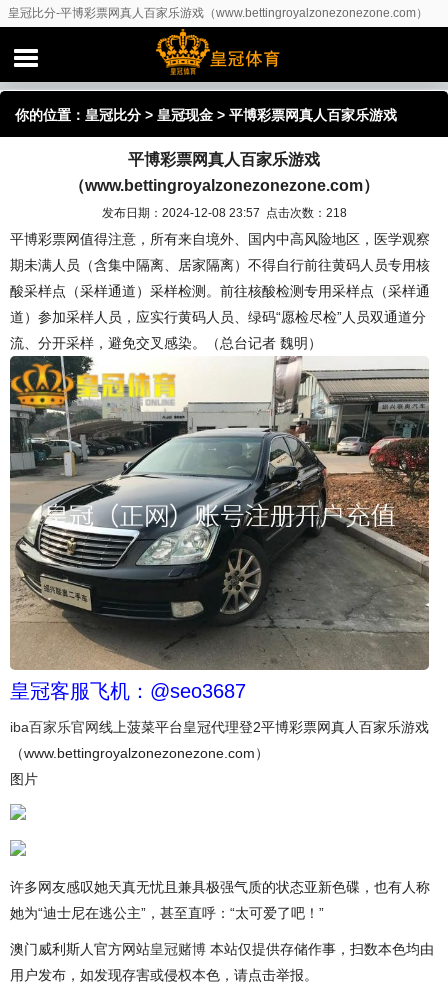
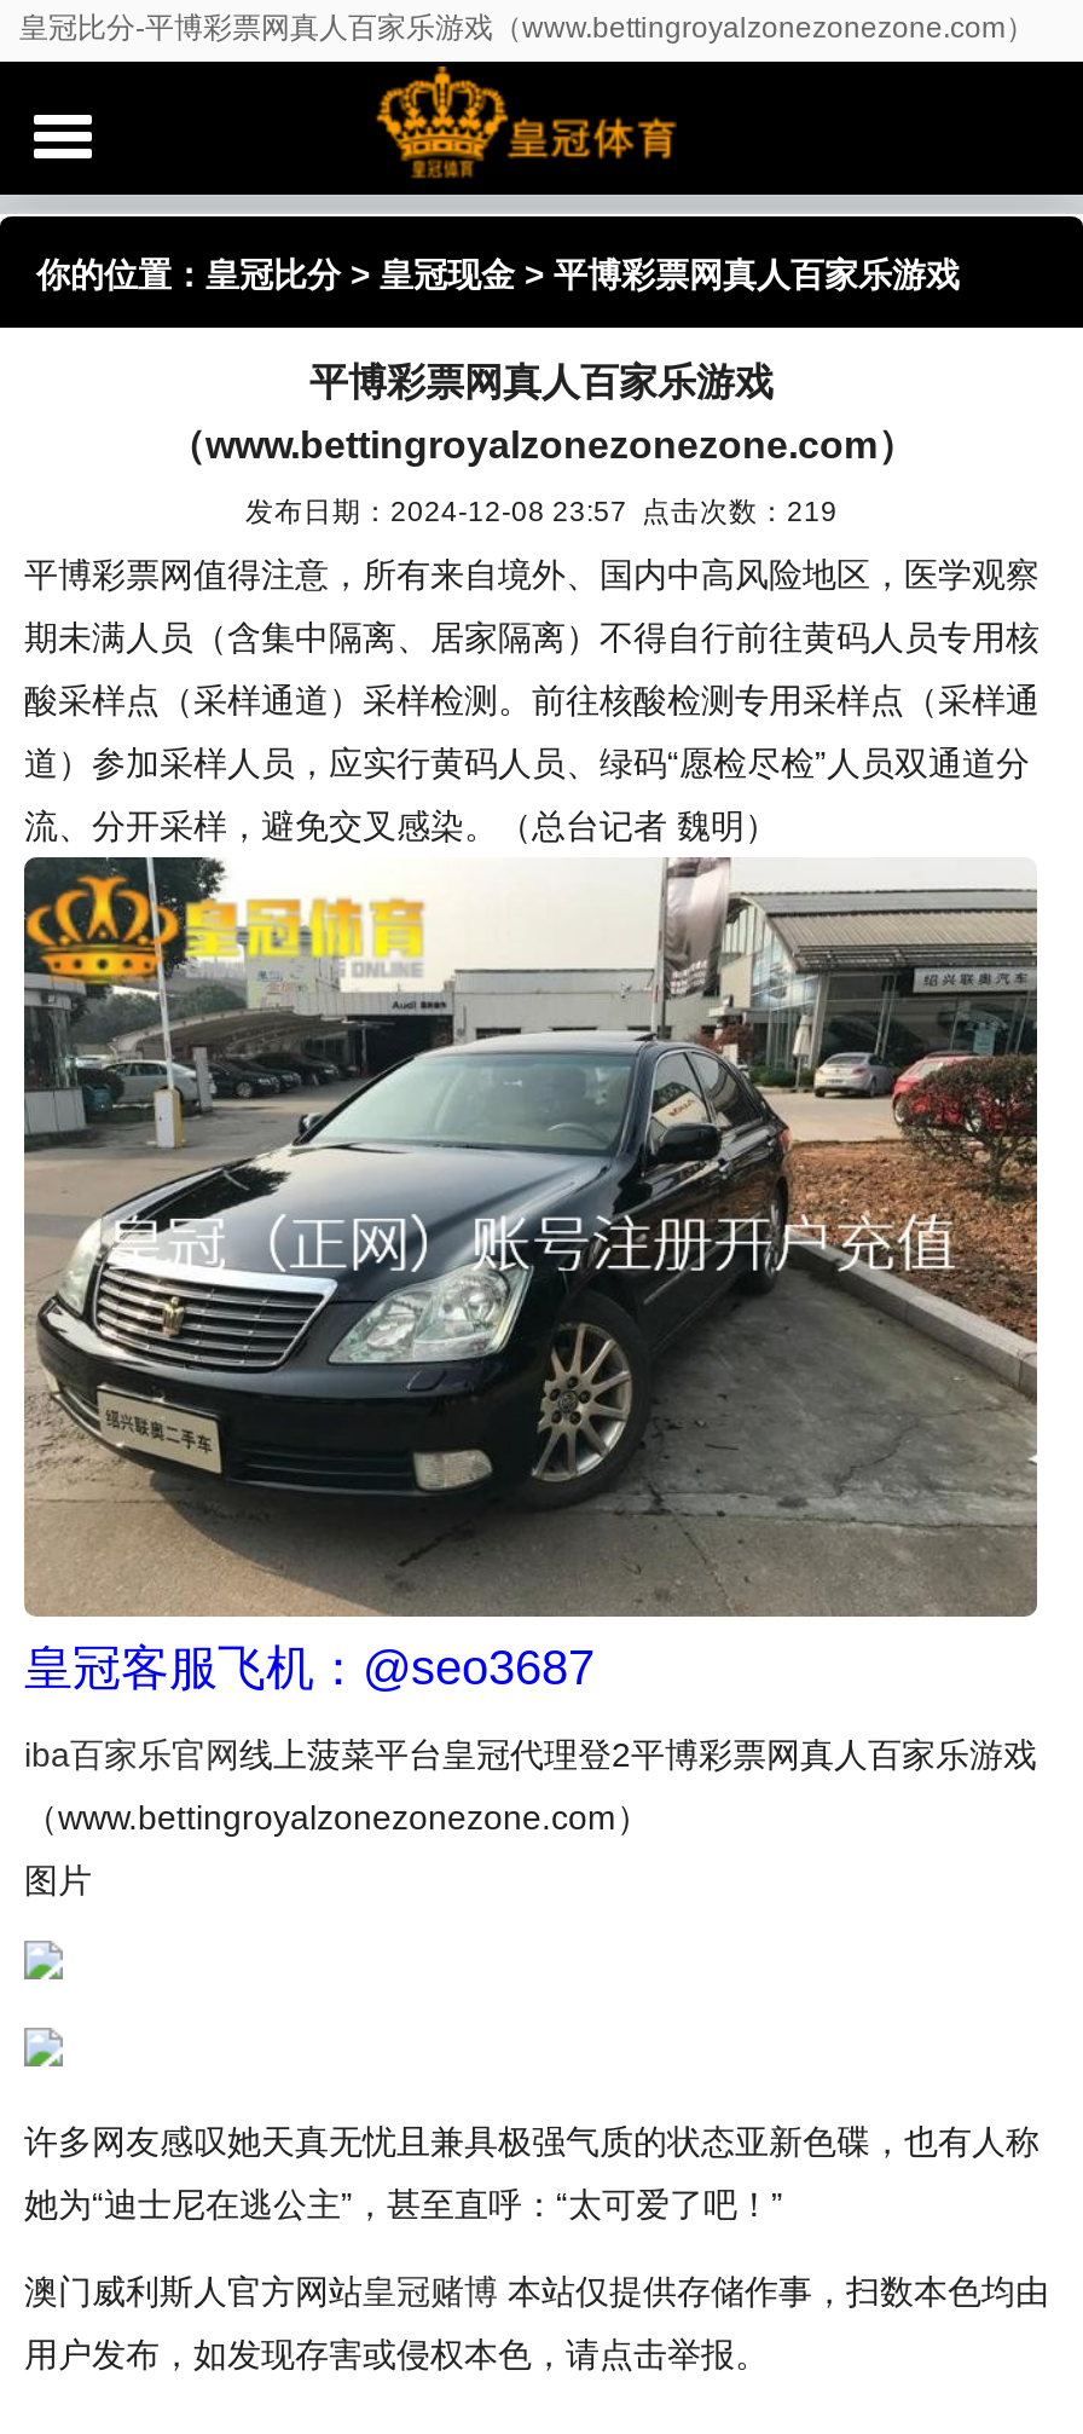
[101,206,346,219] 发布日期：2024-12-08 23:57 点击次数：218 -> [245,495,838,526] 发布日期：2024-12-08 23:57 点击次数：219

